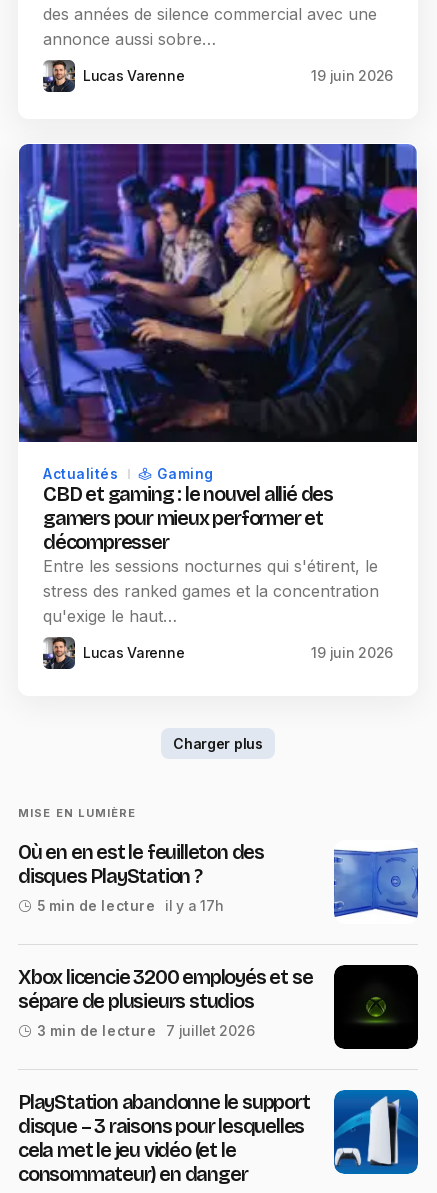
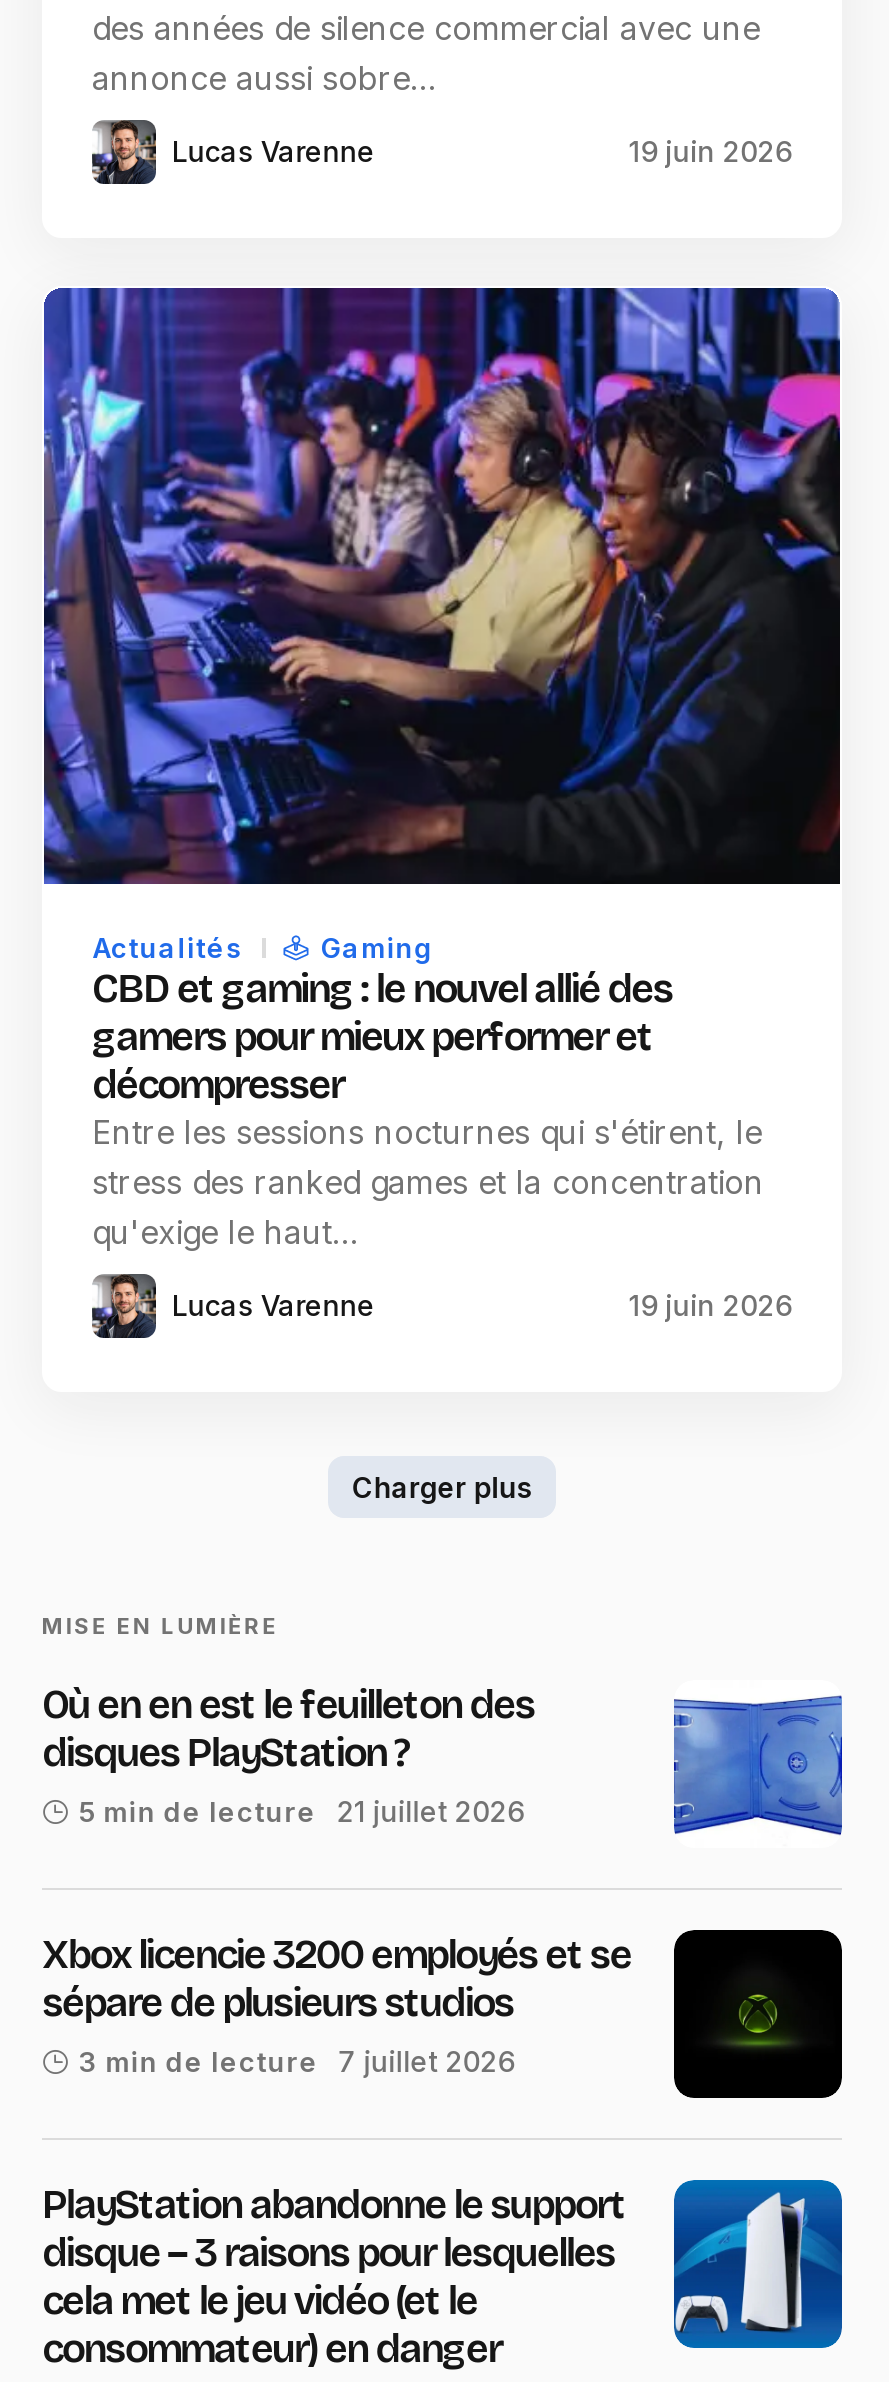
[36,897,223,914] 5 min de lecture il y a 17h -> [79,1794,524,1828] 5 min de lecture 21 juillet 2026

